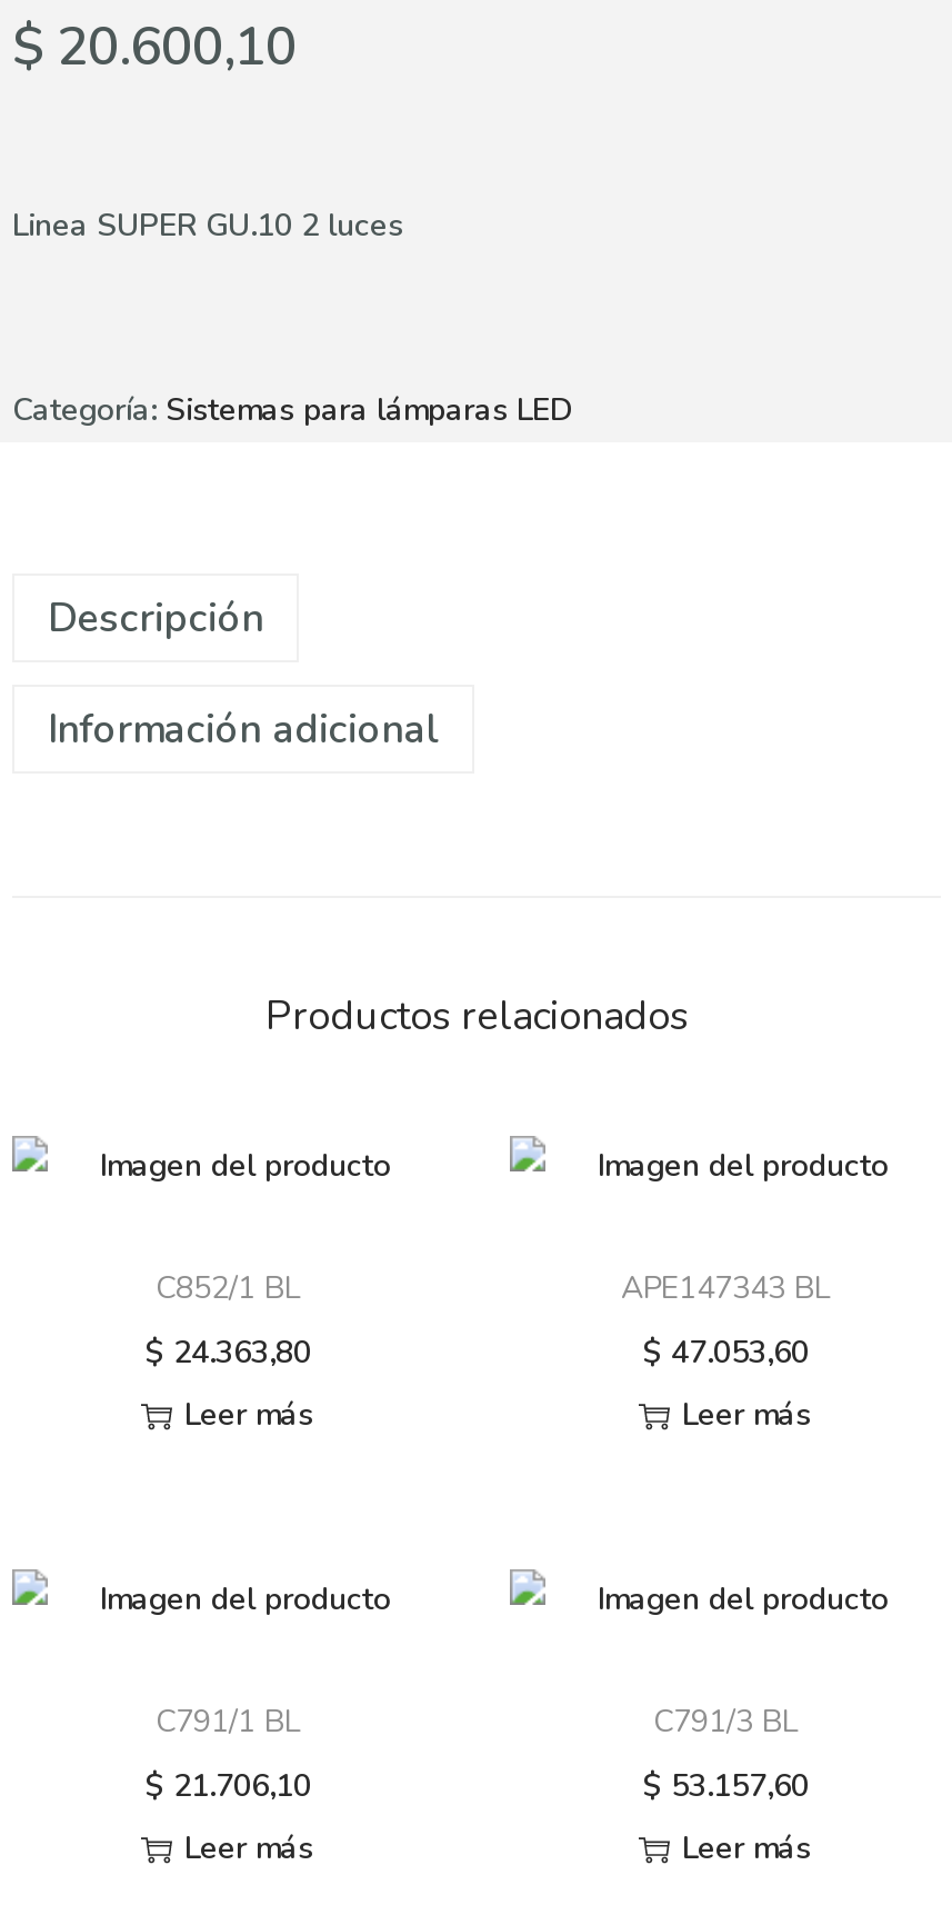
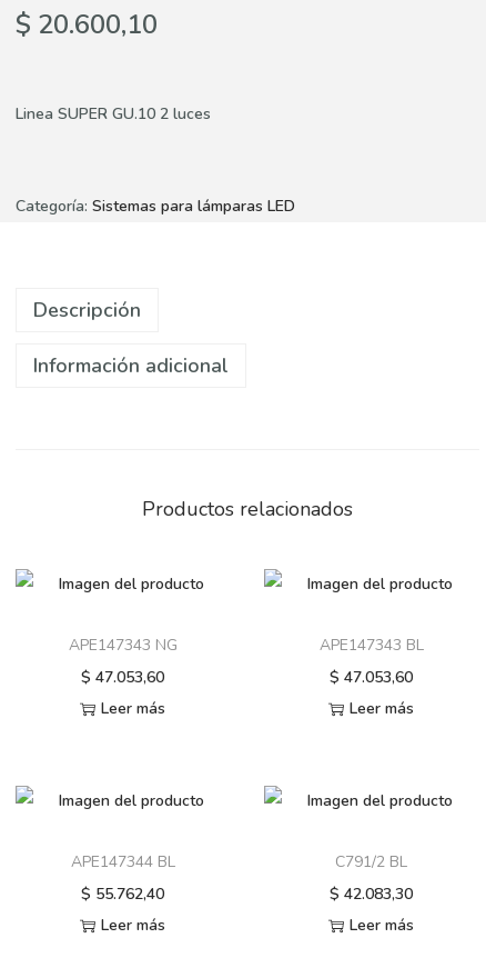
[156,1268,300,1310] C852/1 BL -> [69,635,178,656] APE147343 NG
[144,1332,311,1374] $24.363,80 -> [82,667,165,688] $47.053,60
[156,1701,300,1743] C791/1 BL -> [71,852,175,873] APE147344 BL
[653,1701,798,1743] C791/3 BL -> [336,852,408,873] C791/2 BL
[144,1766,311,1808] $21.706,10 -> [82,884,165,905] $55.762,40
[642,1766,809,1808] $53.157,60 -> [330,884,413,905] $42.083,30

